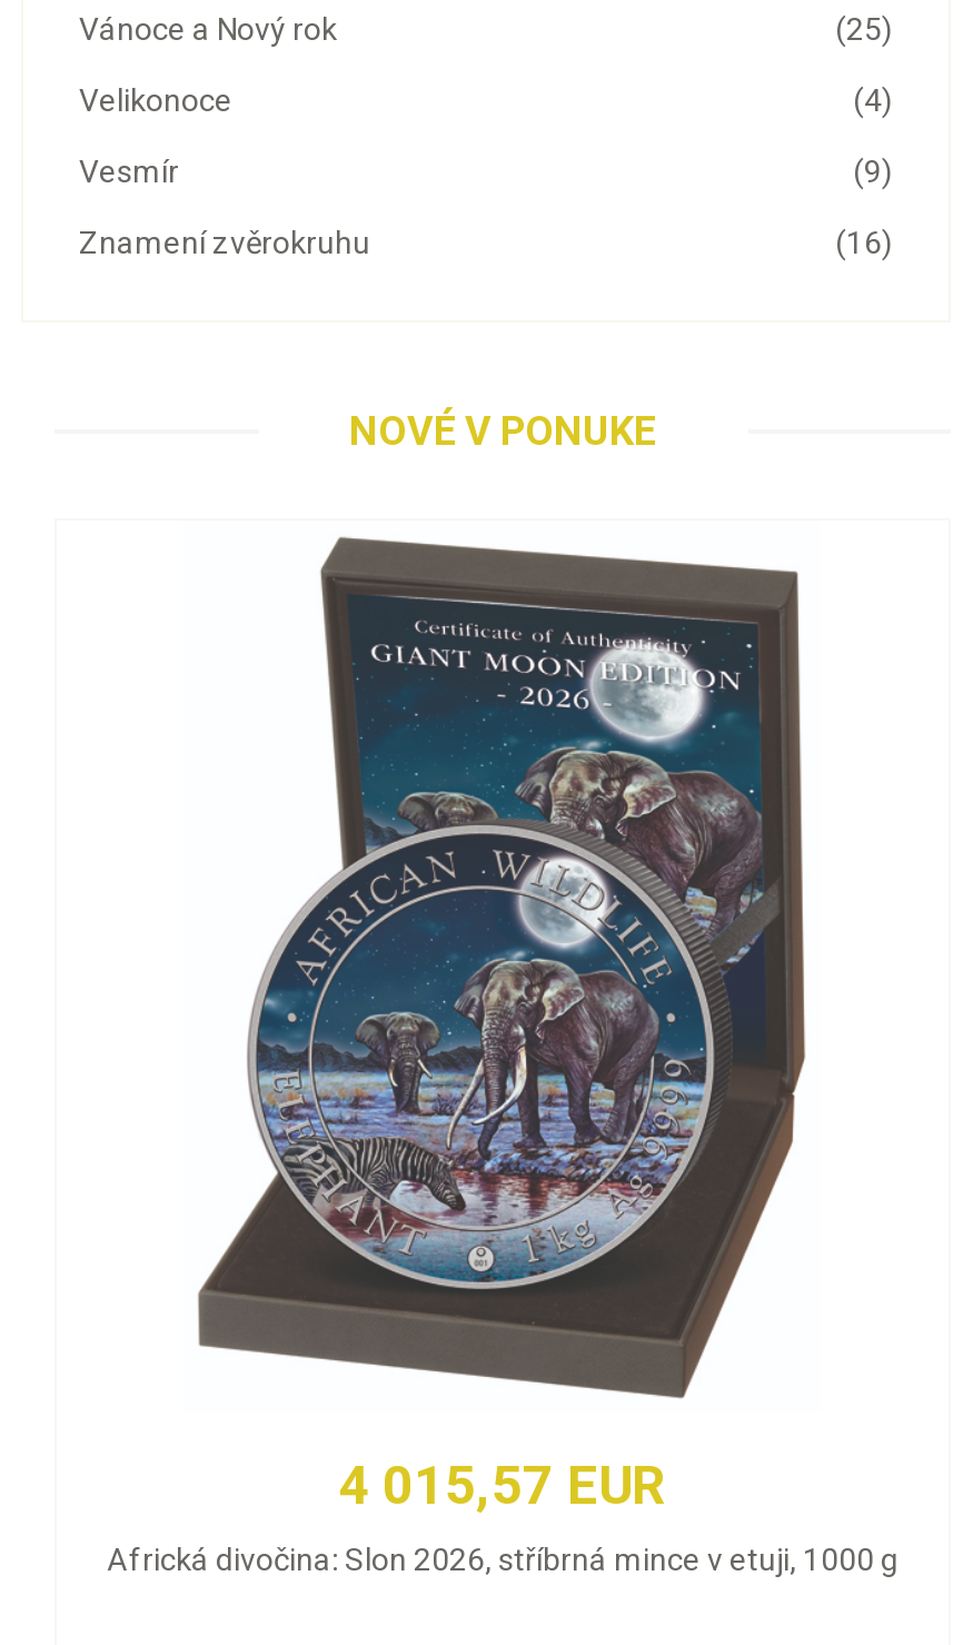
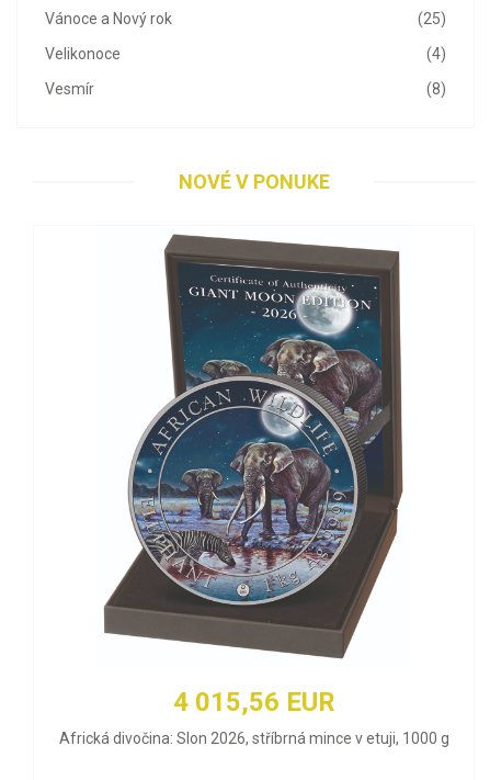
[853,154,893,190] (9) -> [426,80,446,98] (8)
[79,225,893,261] (16) | Znamení zvěrokruhu -> none
[338,1455,667,1518] 4 015,57 EUR -> [173,687,335,718] 4 015,56 EUR

